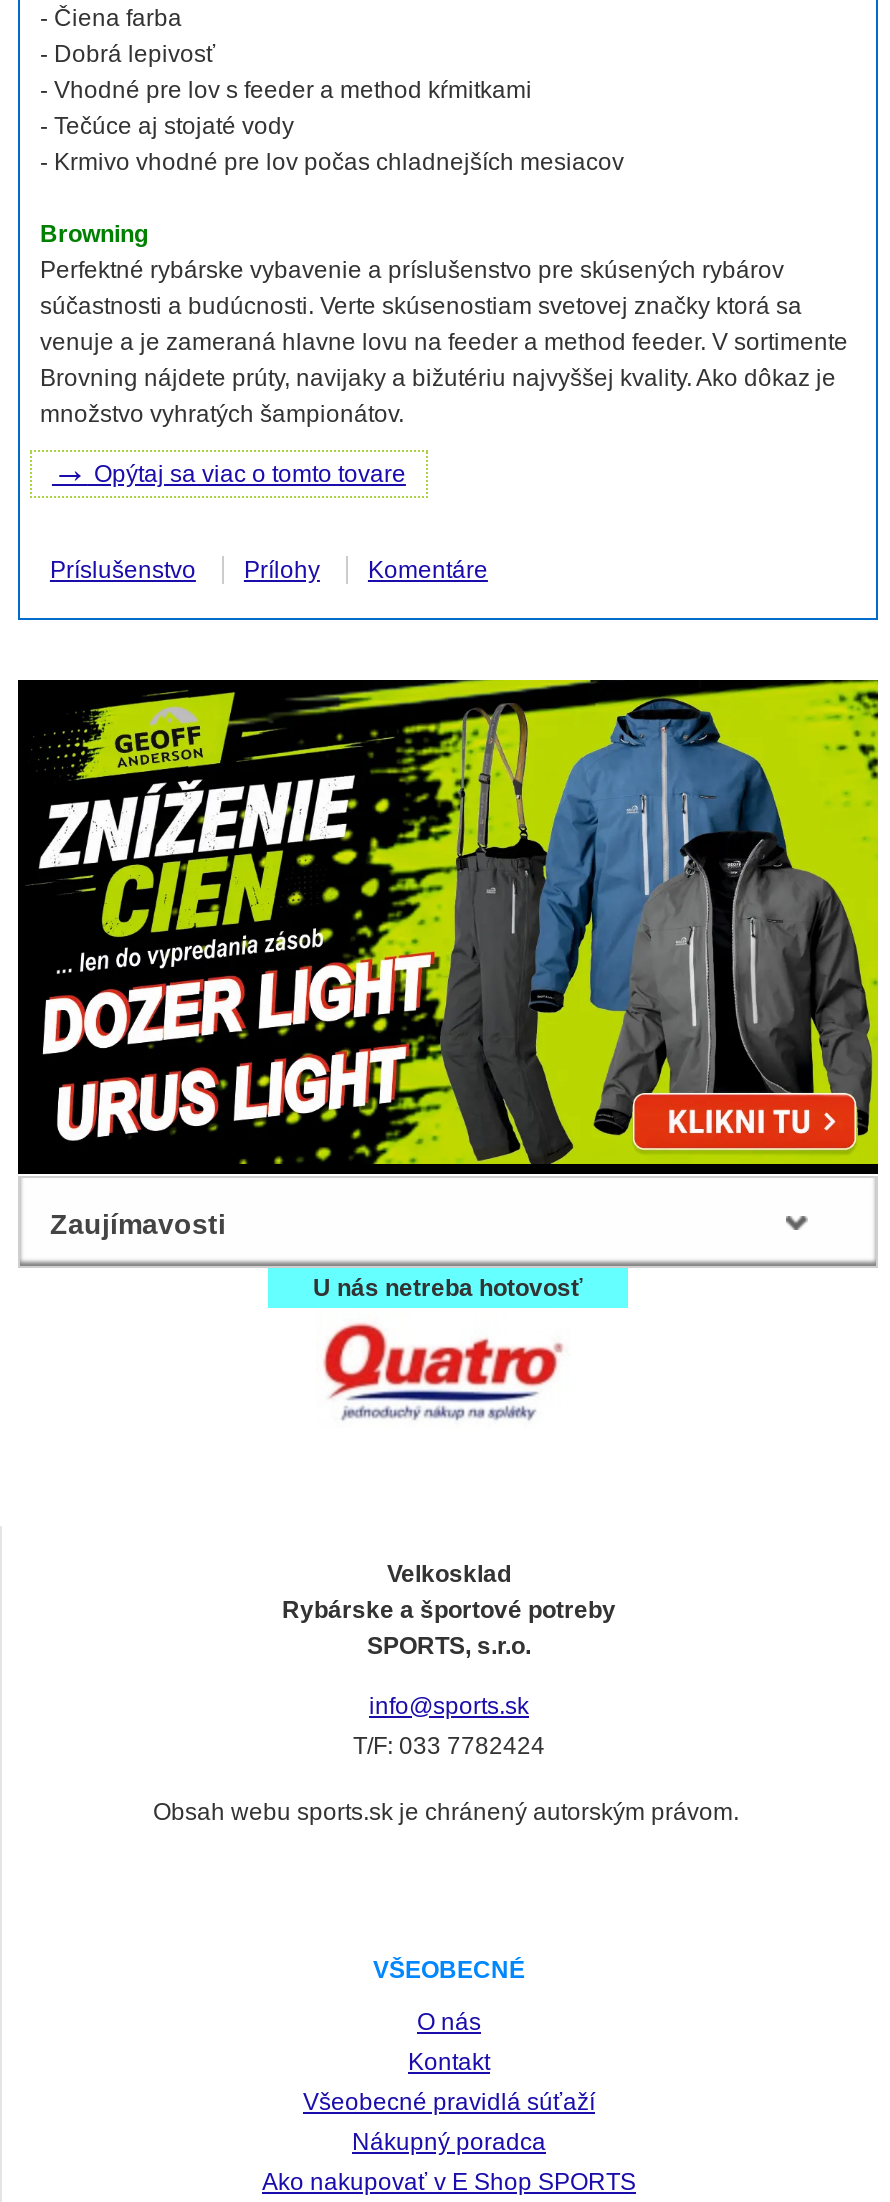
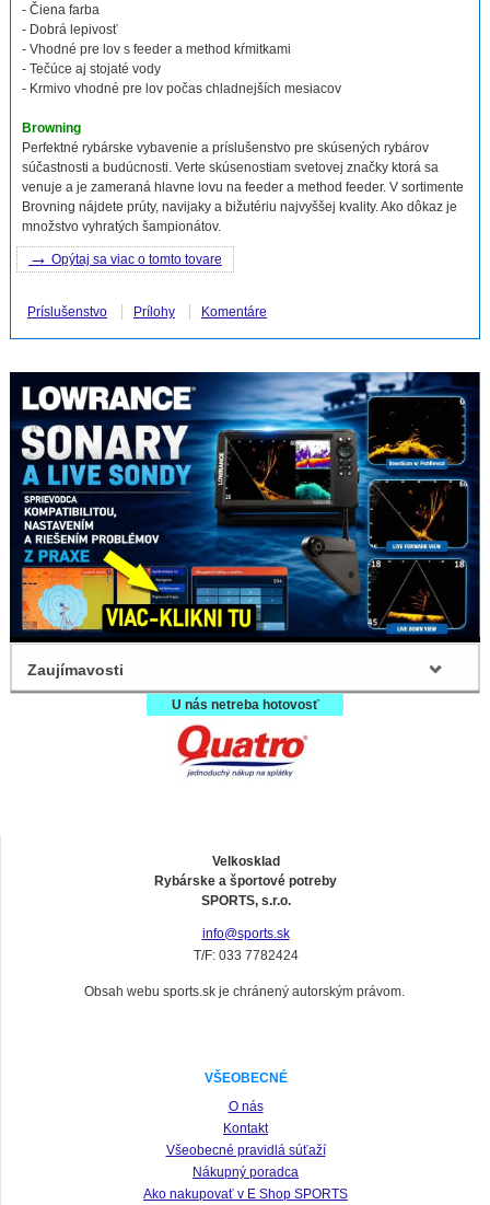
[18,678,880,1166] [image] -> [10,371,481,637] [image]

